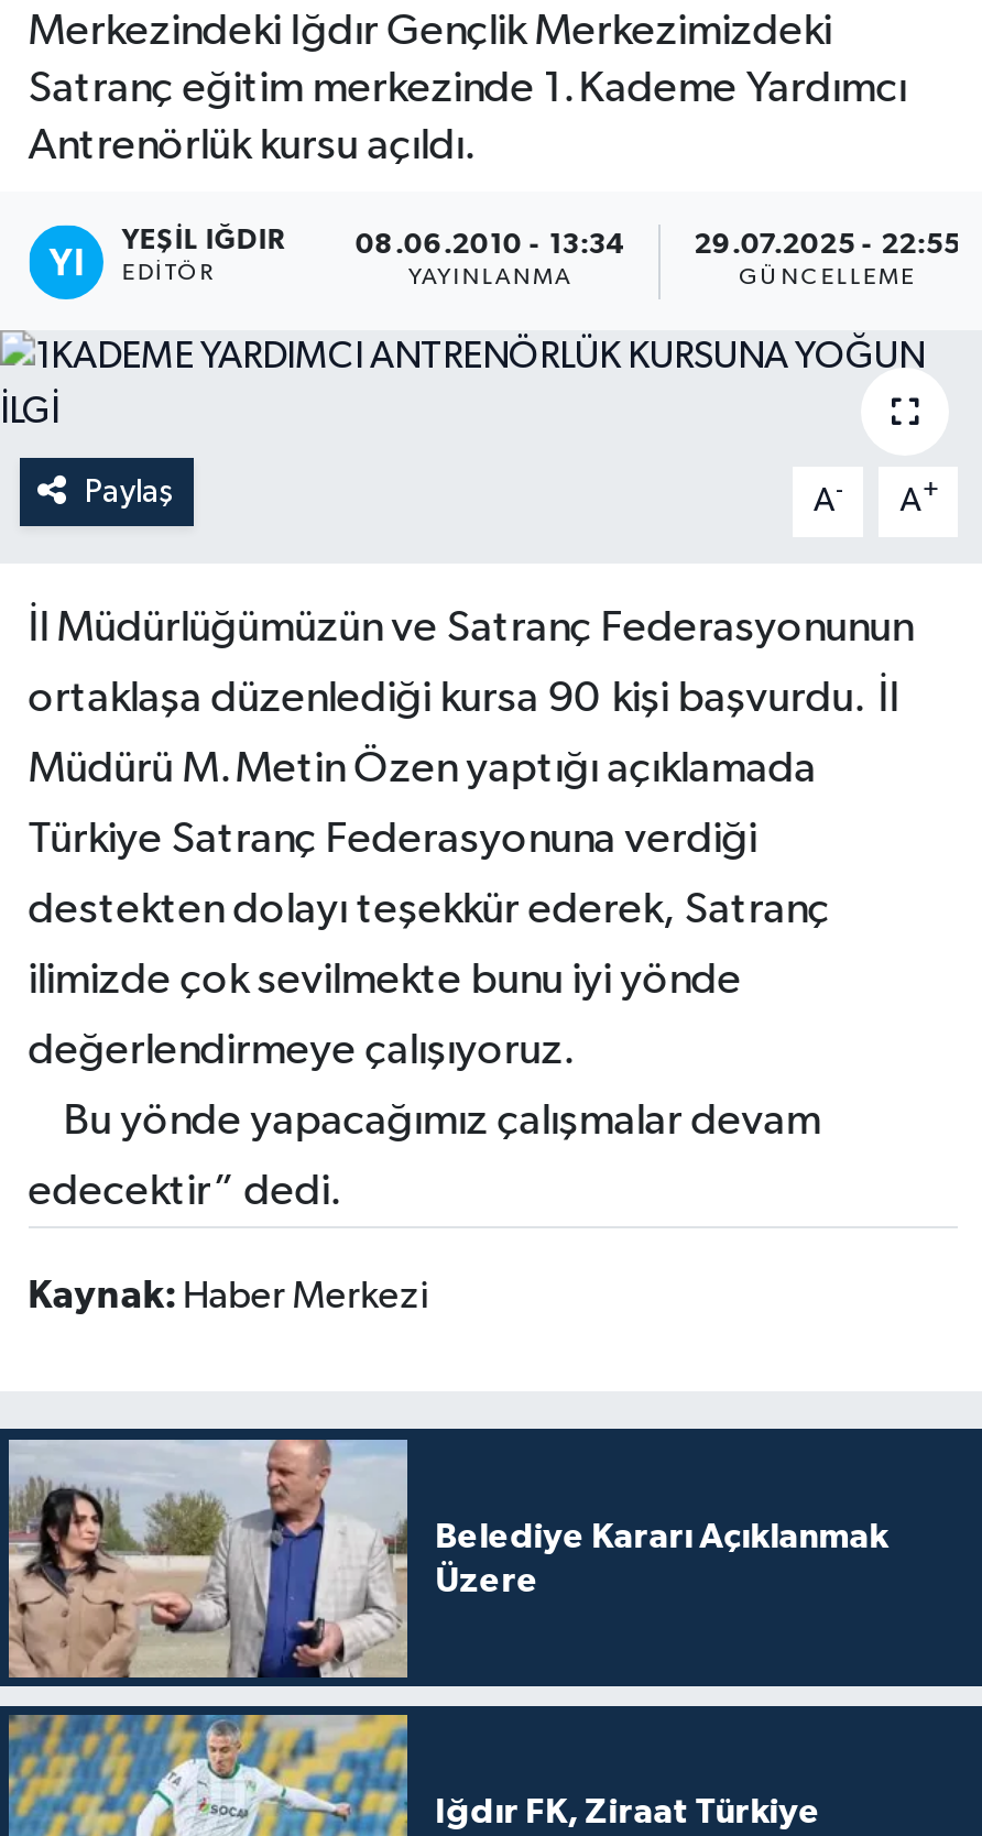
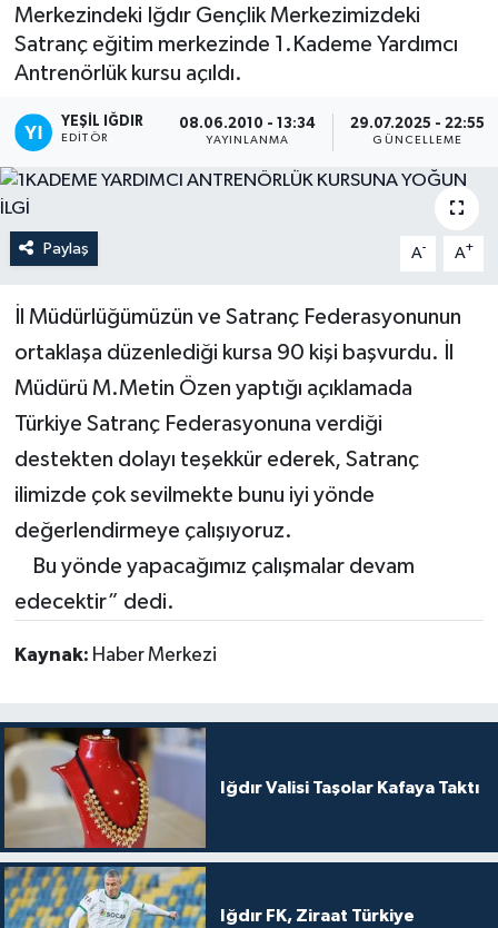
[7,1438,889,1680] [image] | Belediye Kararı Açıklanmak | Üzere -> [4,727,479,849] [image] | Iğdır Valisi Taşolar Kafaya Taktı

